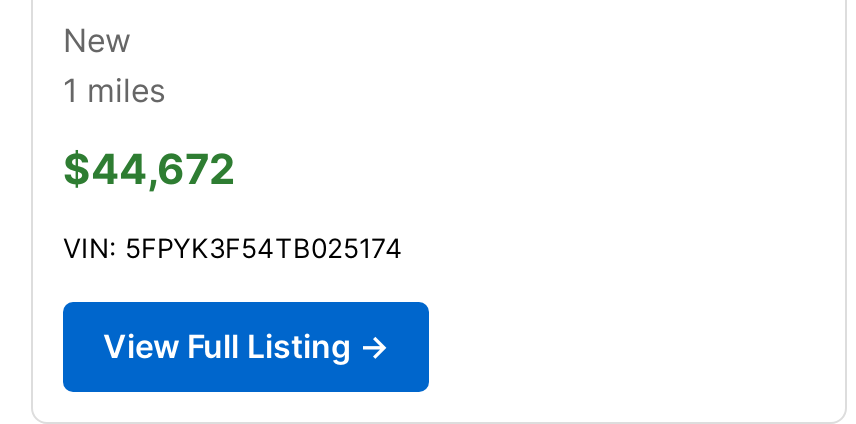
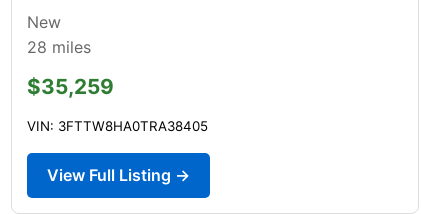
[63,70,165,110] 1 miles -> [27,37,91,57] 28 miles
[63,144,235,194] $44,672 -> [27,74,114,99] $35,259
[63,232,403,264] VIN: 5FPYK3F54TB025174 -> [27,118,208,134] VIN: 3FTTW8HA0TRA38405

